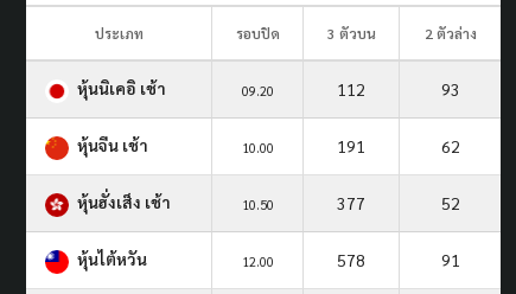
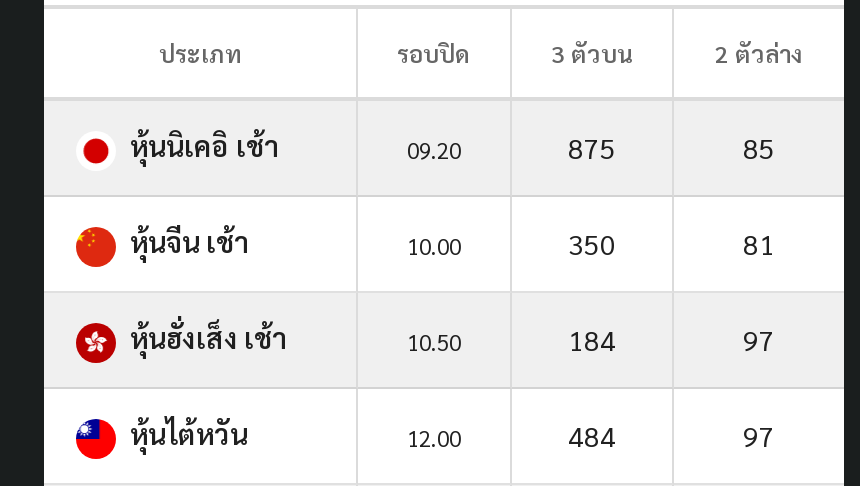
[337,78,365,99] 112 -> [568,129,616,165] 875
[441,78,460,99] 93 -> [743,129,775,165] 85
[337,135,365,156] 191 -> [568,225,616,261] 350
[441,135,460,156] 62 -> [743,225,775,261] 81
[337,192,365,213] 377 -> [568,321,616,357] 184
[441,192,460,213] 52 -> [743,321,775,357] 97
[337,249,365,270] 578 -> [568,417,616,453] 484
[441,249,460,270] 91 -> [743,417,775,453] 97

